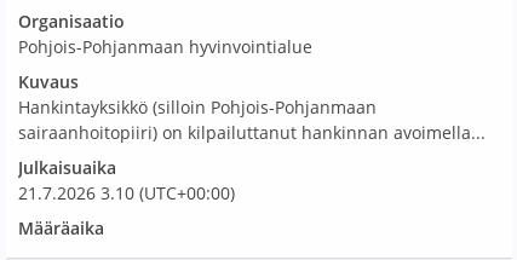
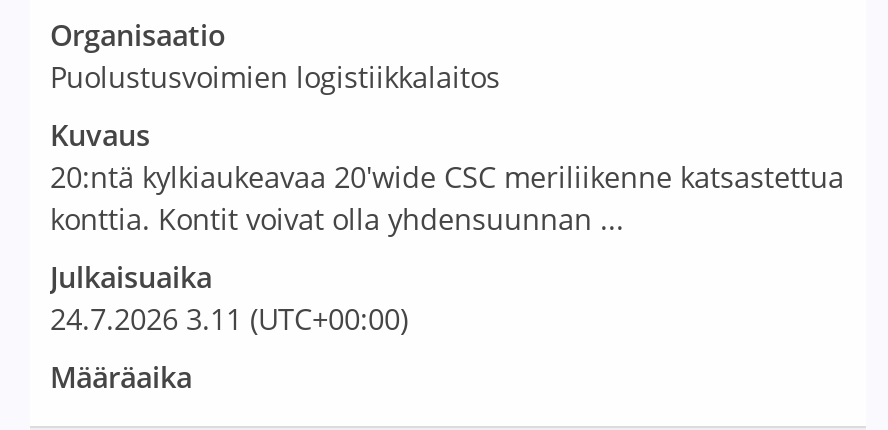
[18,35,312,58] Pohjois-Pohjanmaan hyvinvointialue -> [50,58,500,96] Puolustusvoimien logistiikkalaitos
[18,96,486,144] Hankintayksikkö (silloin Pohjois-Pohjanmaan | sairaanhoitopiiri) on kilpailuttanut hankinnan avoimella... -> [50,158,844,238] 20:ntä kylkiaukeavaa 20'wide CSC meriliikenne katsastettua | konttia. Kontit voivat olla yhdensuunnan ...
[18,181,235,204] 21.7.2026 3.10 (UTC+00:00) -> [50,300,408,338] 24.7.2026 3.11 (UTC+00:00)

